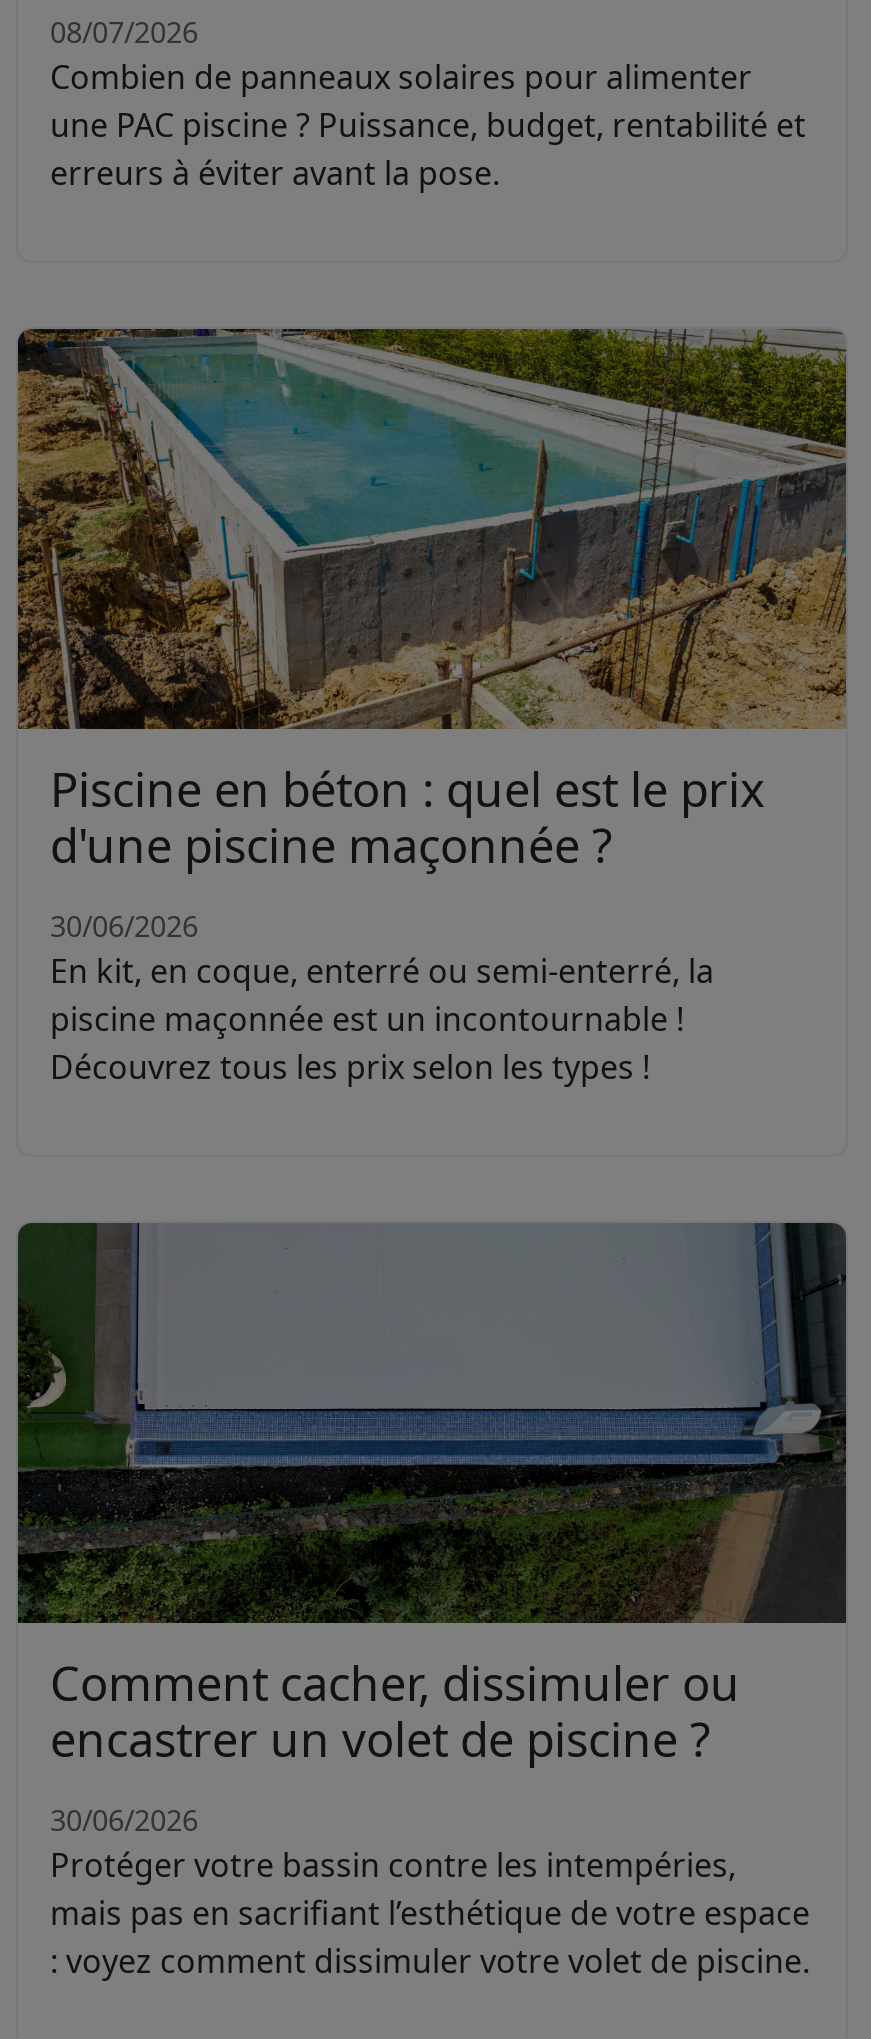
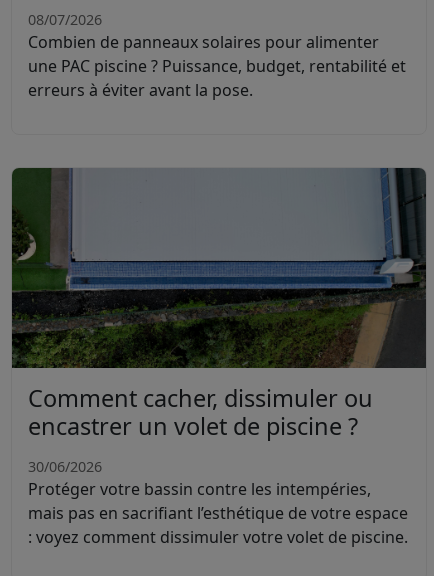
[16,327,848,1089] [image] | Piscine en béton : quel est le prix | d'une piscine maçonnée ? | 30/06/2026 | En kit, en coque, enterré ou semi-enterré, la | piscine maçonnée est un incontournable ! | Découvrez tous les prix selon les types ! -> none

